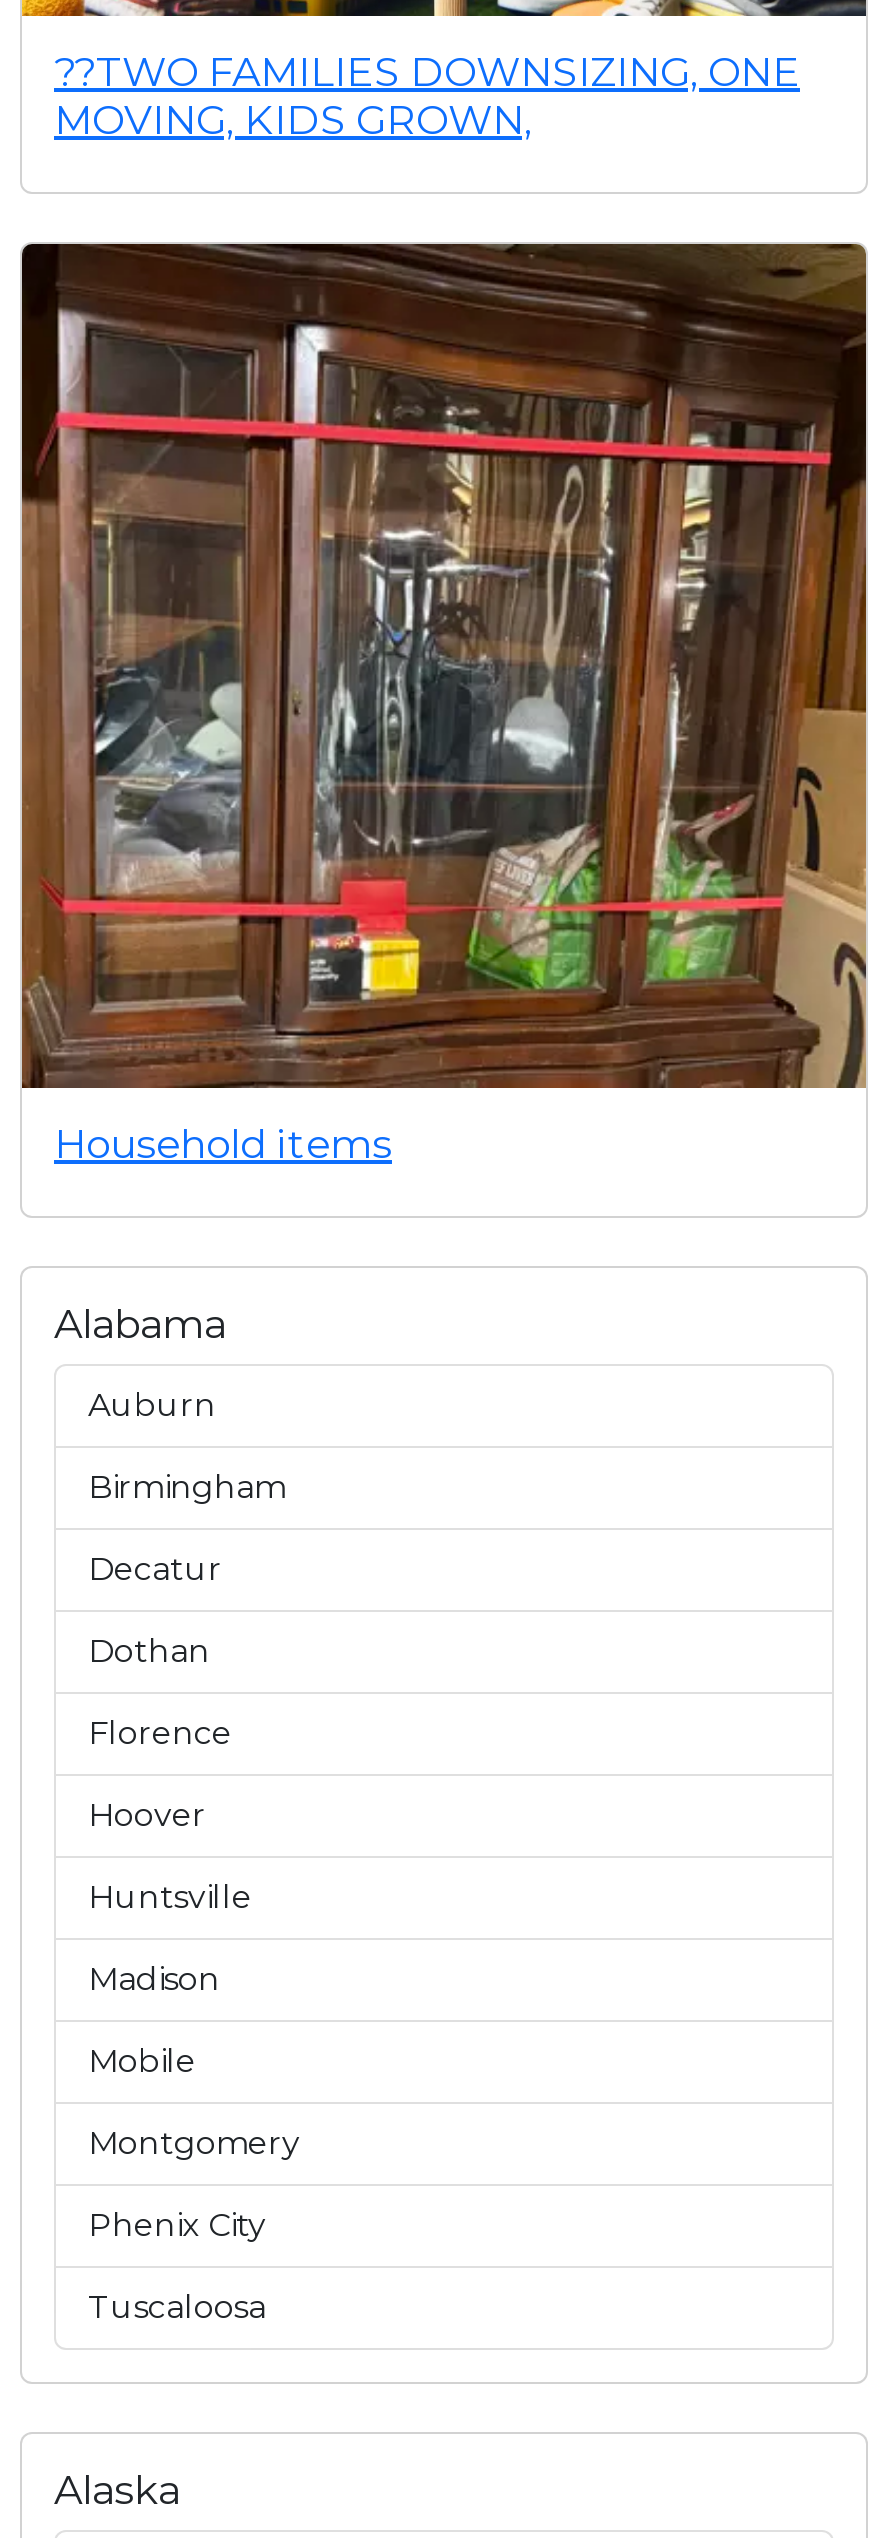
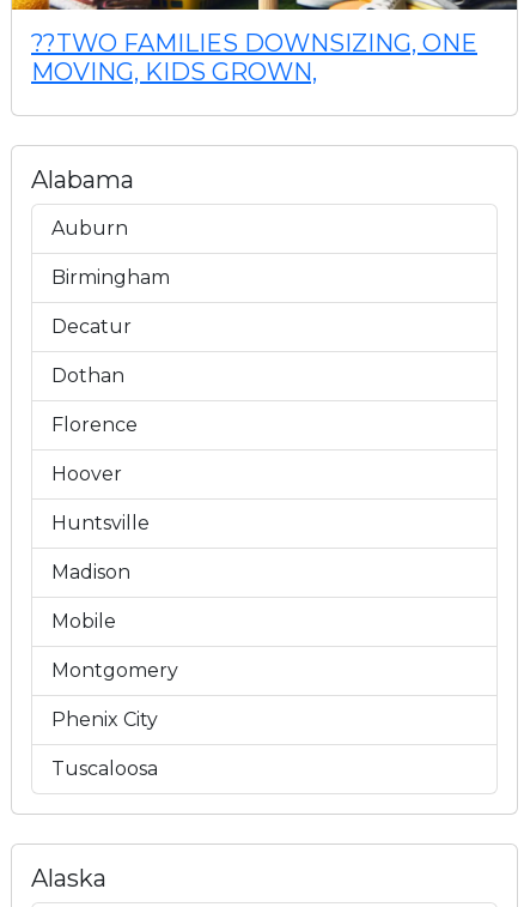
[20,242,868,1168] [image] | Household items -> none

